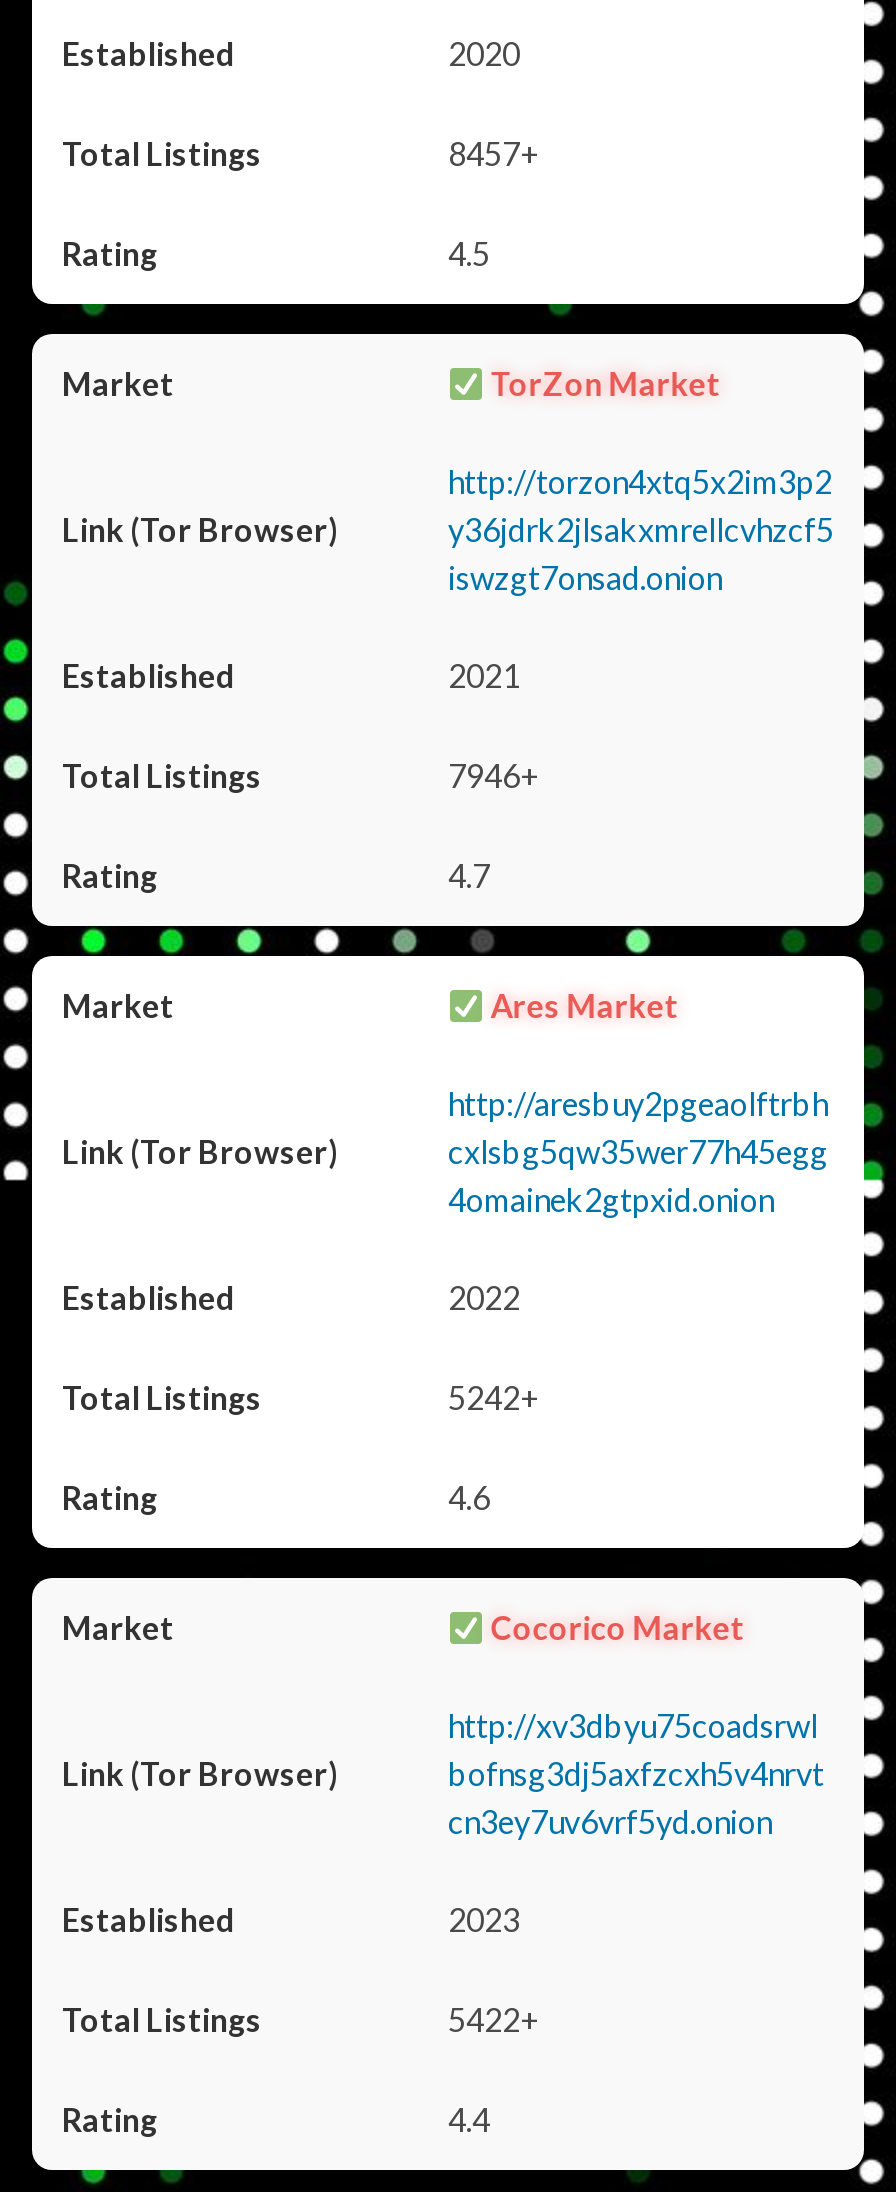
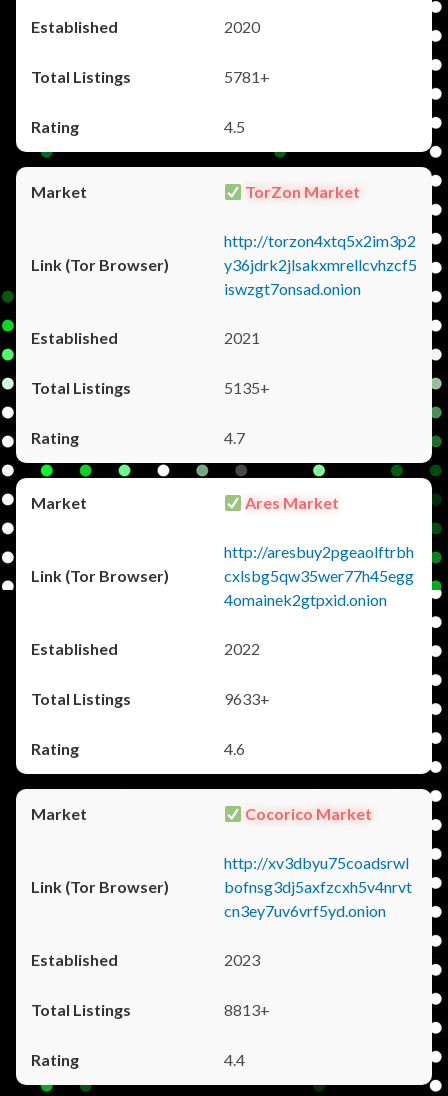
[448,134,540,172] 8457+ -> [224,67,270,86] 5781+
[448,756,540,794] 7946+ -> [224,378,270,397] 5135+
[448,1378,540,1416] 5242+ -> [224,689,270,708] 9633+
[448,2000,540,2038] 5422+ -> [224,1000,270,1019] 8813+

